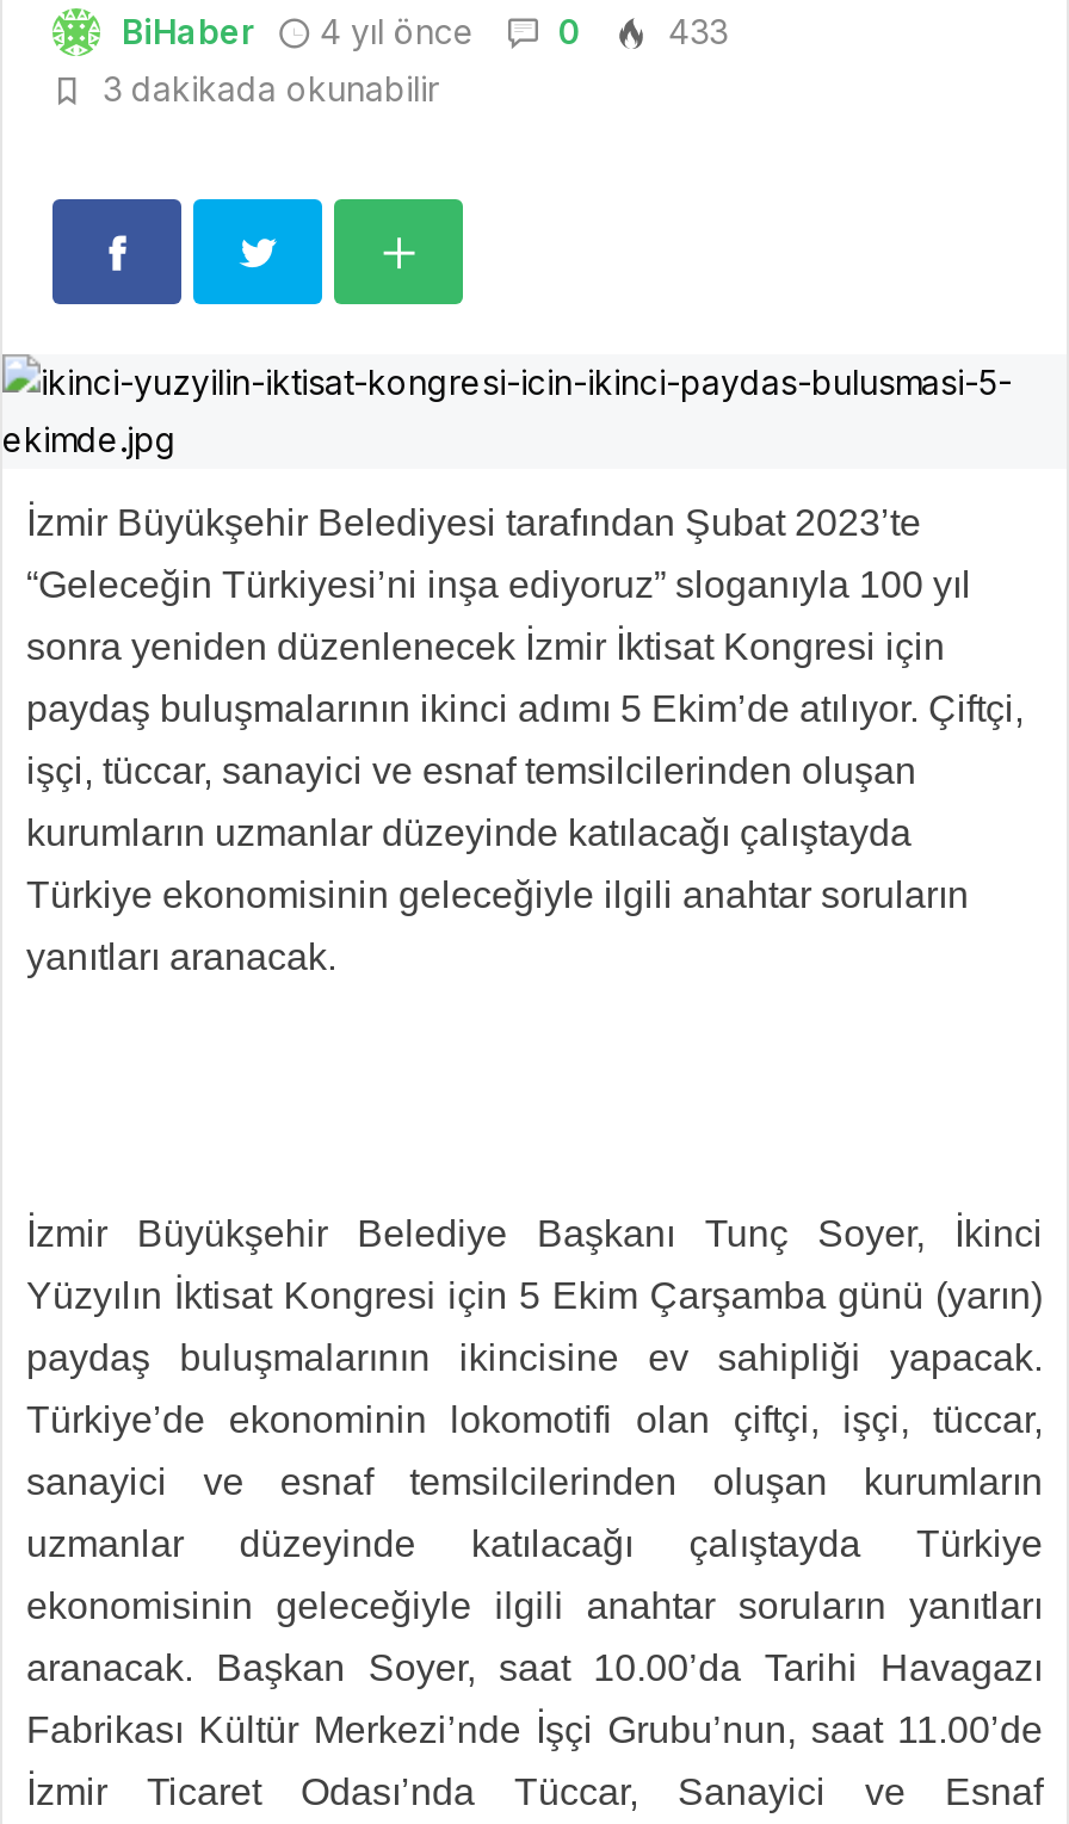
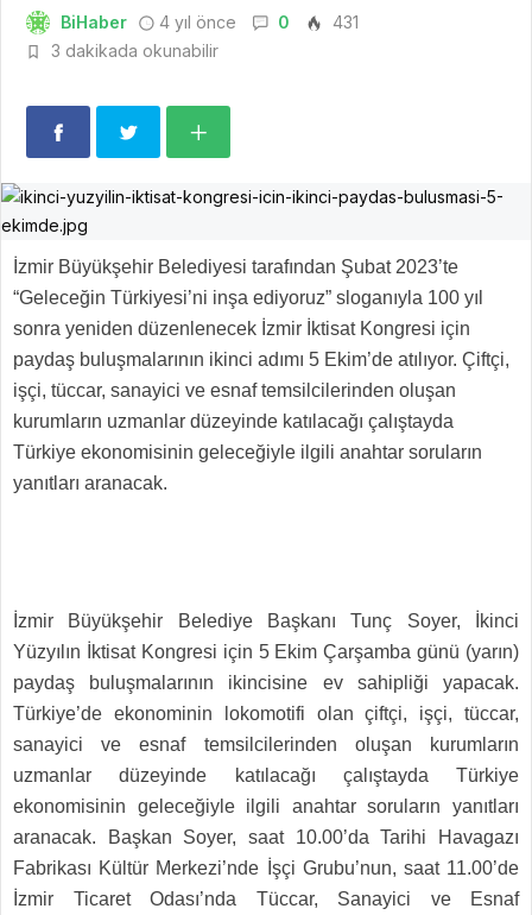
[558,10,728,51] 0 433 -> [278,12,359,32] 0 431

